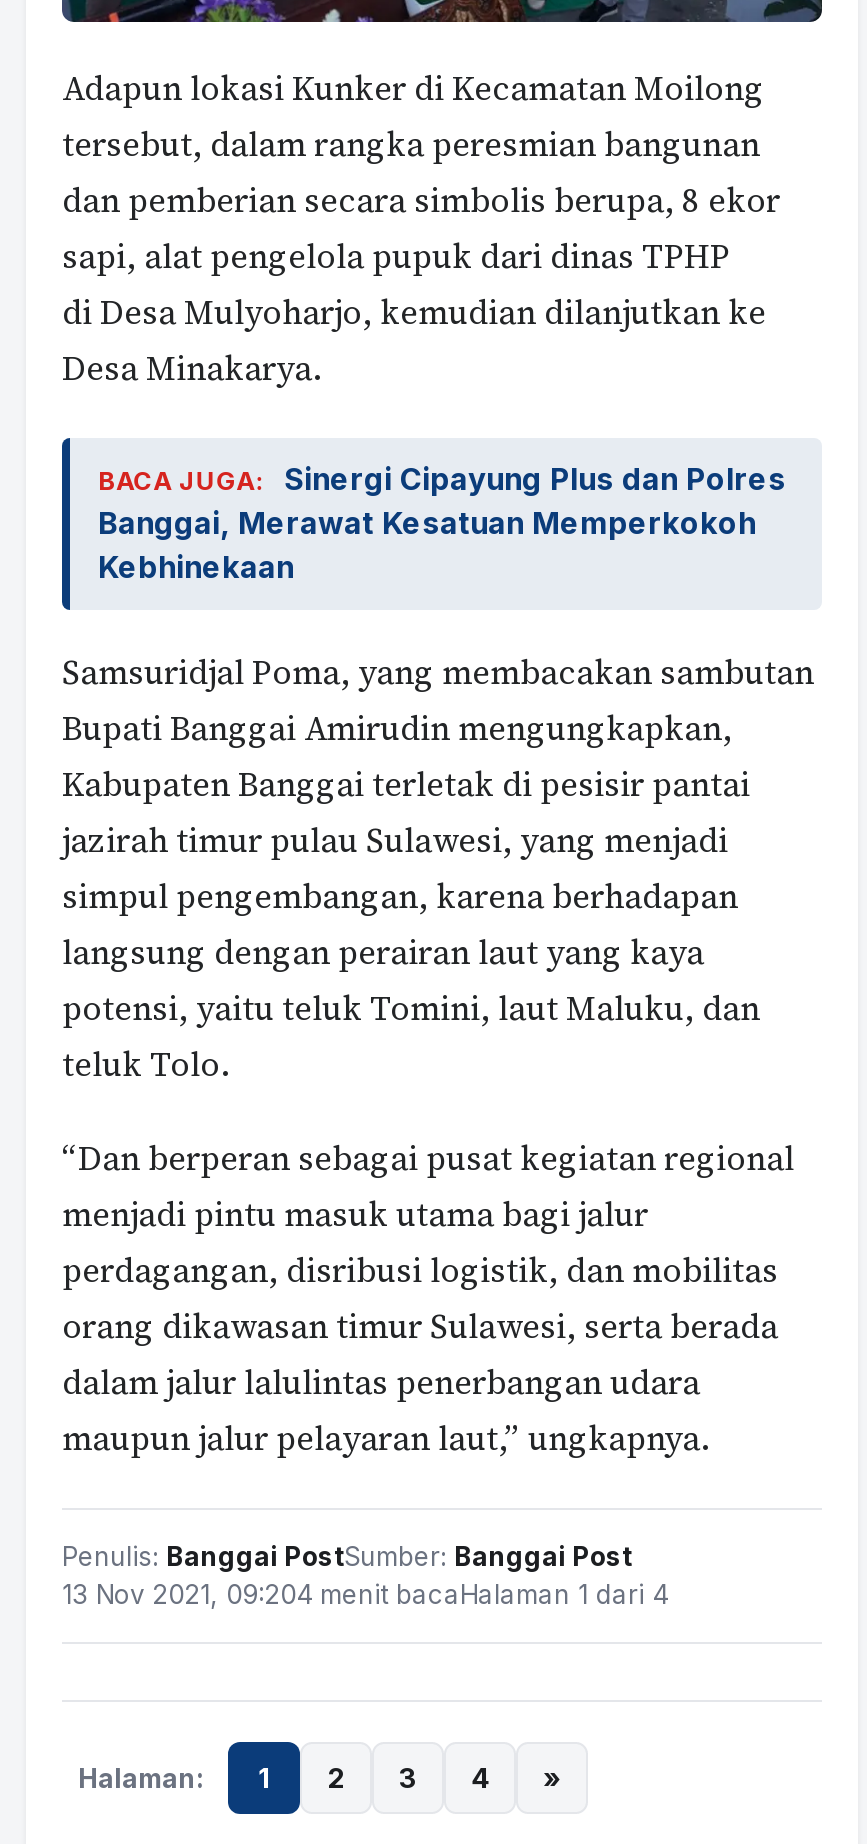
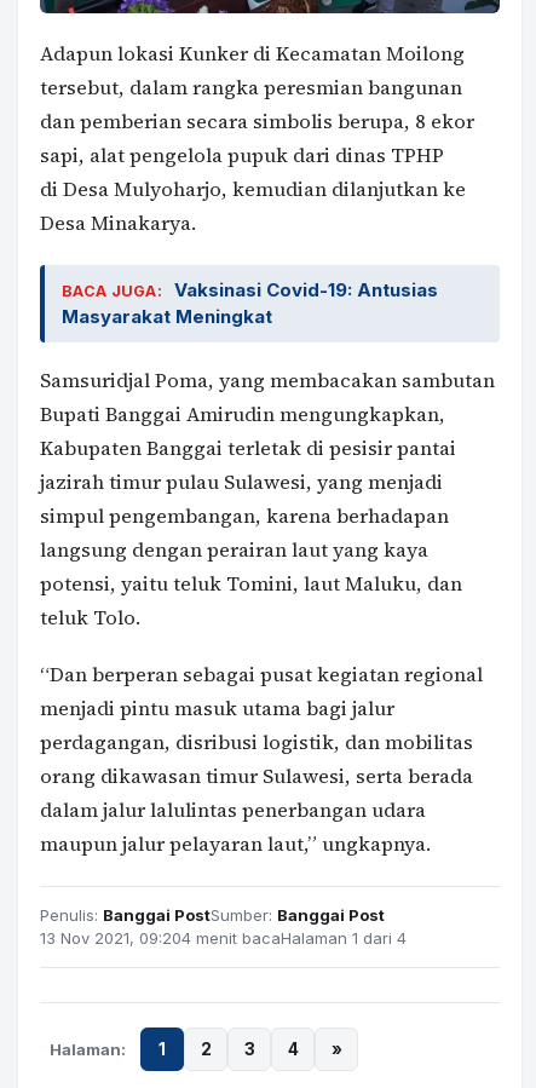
[98,459,786,585] Sinergi Cipayung Plus dan Polres | Banggai, Merawat Kesatuan Memperkokoh | Kebhinekaan -> [62,278,438,327] Vaksinasi Covid-19: Antusias | Masyarakat Meningkat

